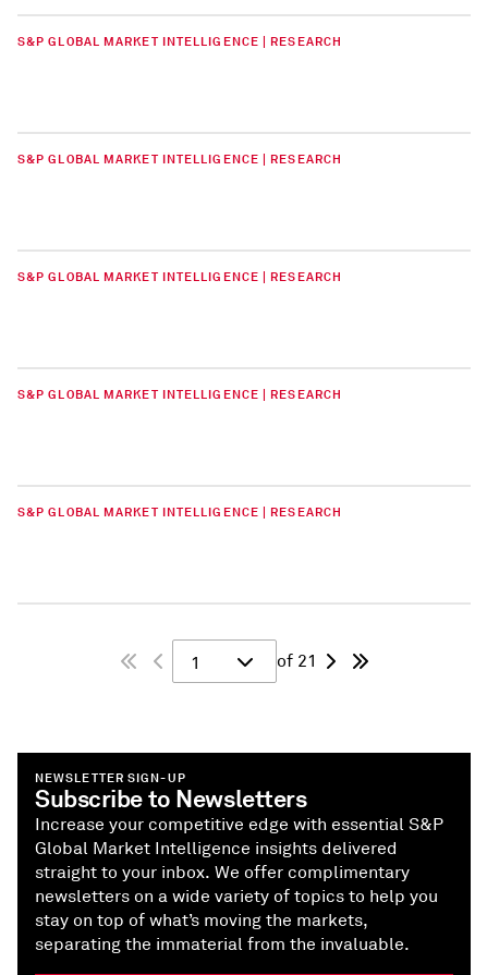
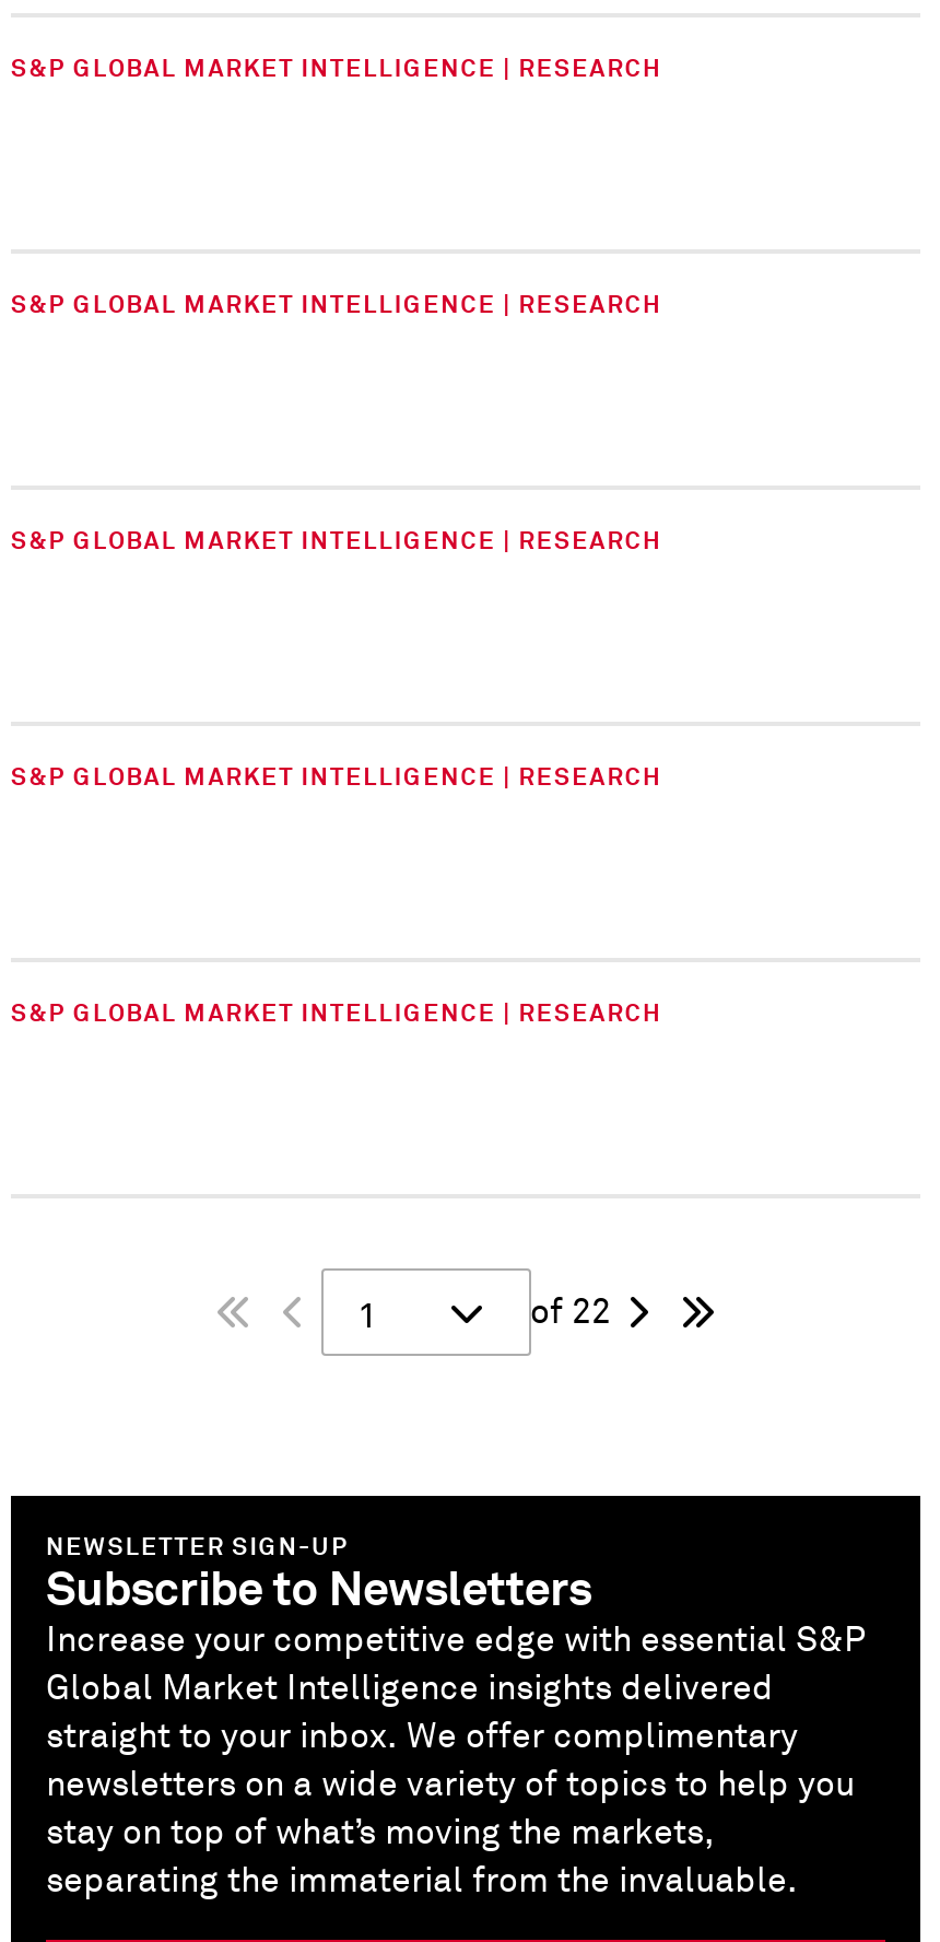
[276,650,316,672] of 21 -> [530,1290,611,1334] of 22

